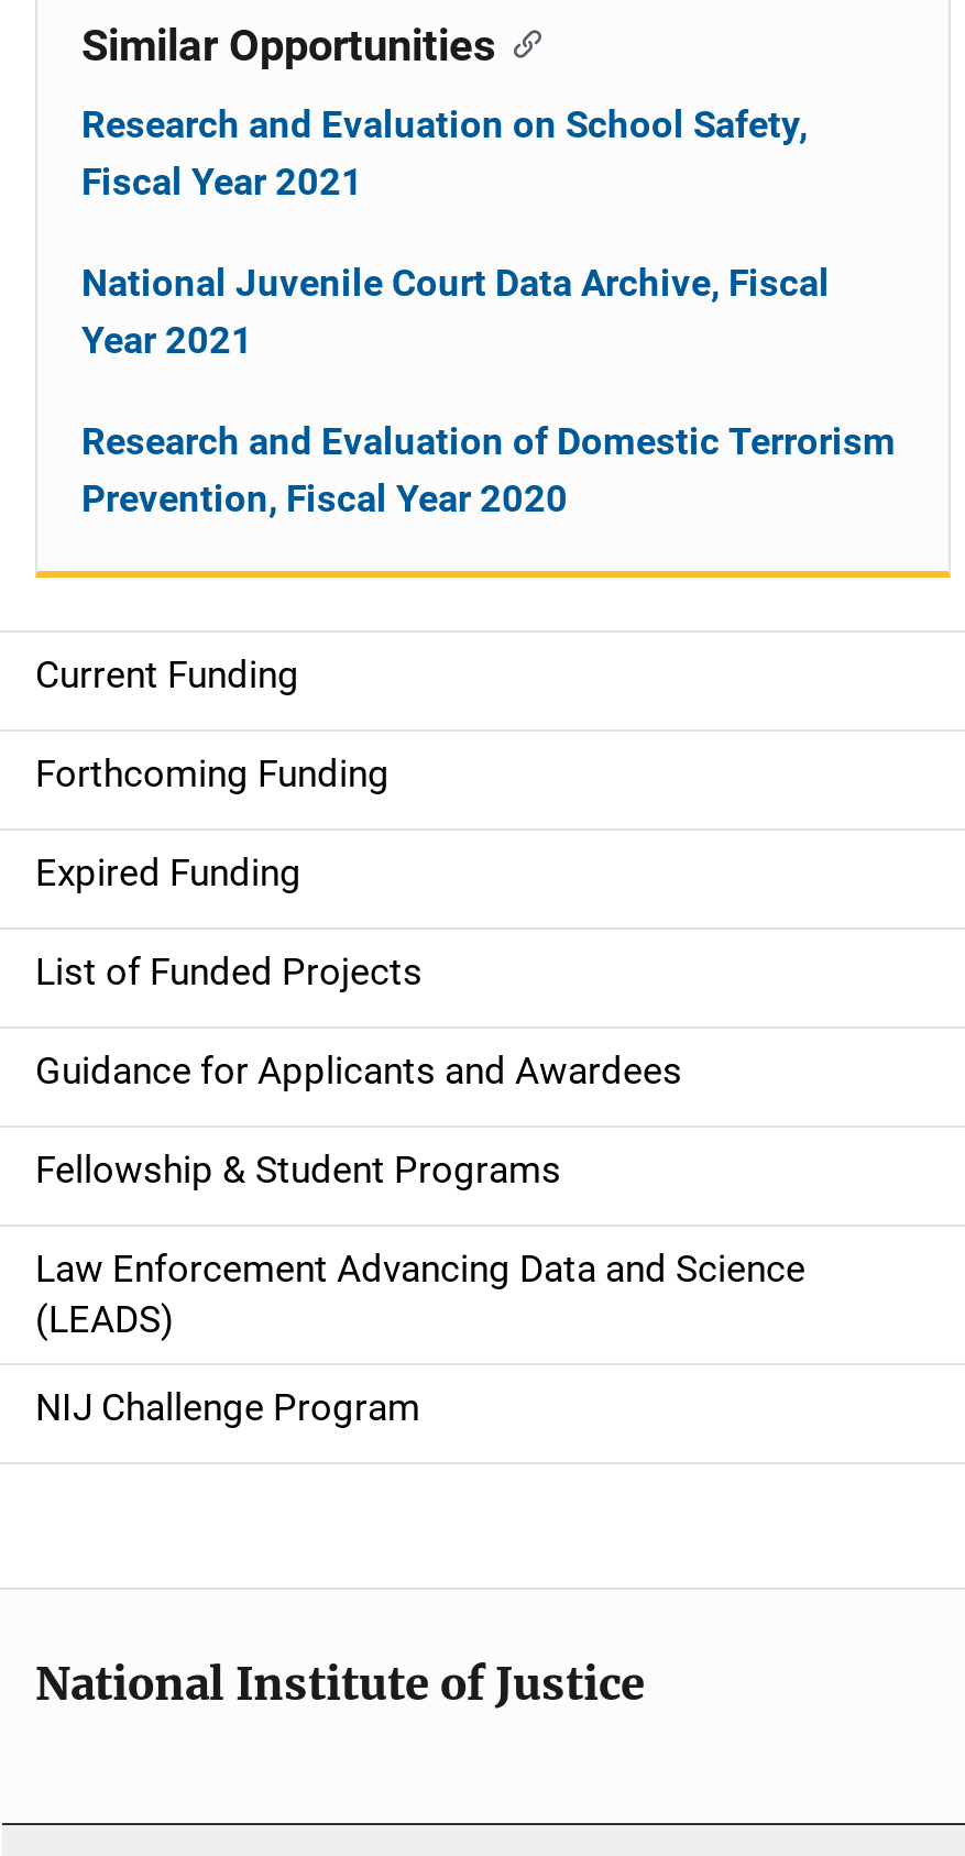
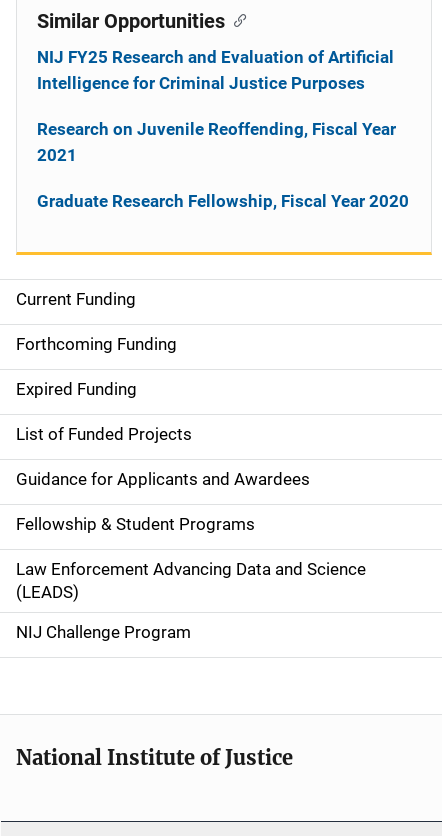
[81,102,808,204] Research and Evaluation on School Safety, | Fiscal Year 2021 -> [37,47,394,93] NIJ FY25 Research and Evaluation of Artificial | Intelligence for Criminal Justice Purposes
[81,261,830,362] National Juvenile Court Data Archive, Fiscal | Year 2021 -> [37,119,396,165] Research on Juvenile Reoffending, Fiscal Year | 2021
[81,419,896,520] Research and Evaluation of Domestic Terrorism | Prevention, Fiscal Year 2020 -> [37,191,409,211] Graduate Research Fellowship, Fiscal Year 2020

